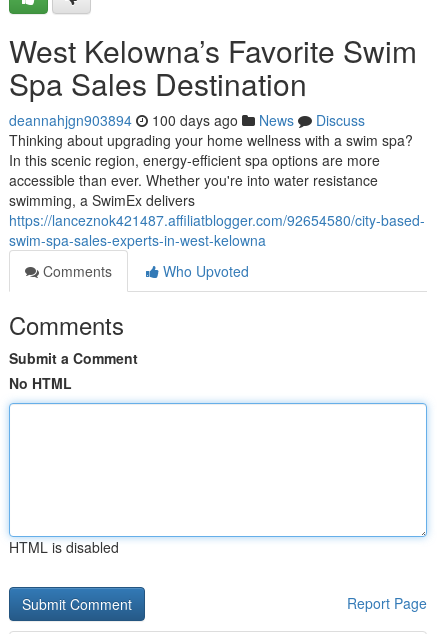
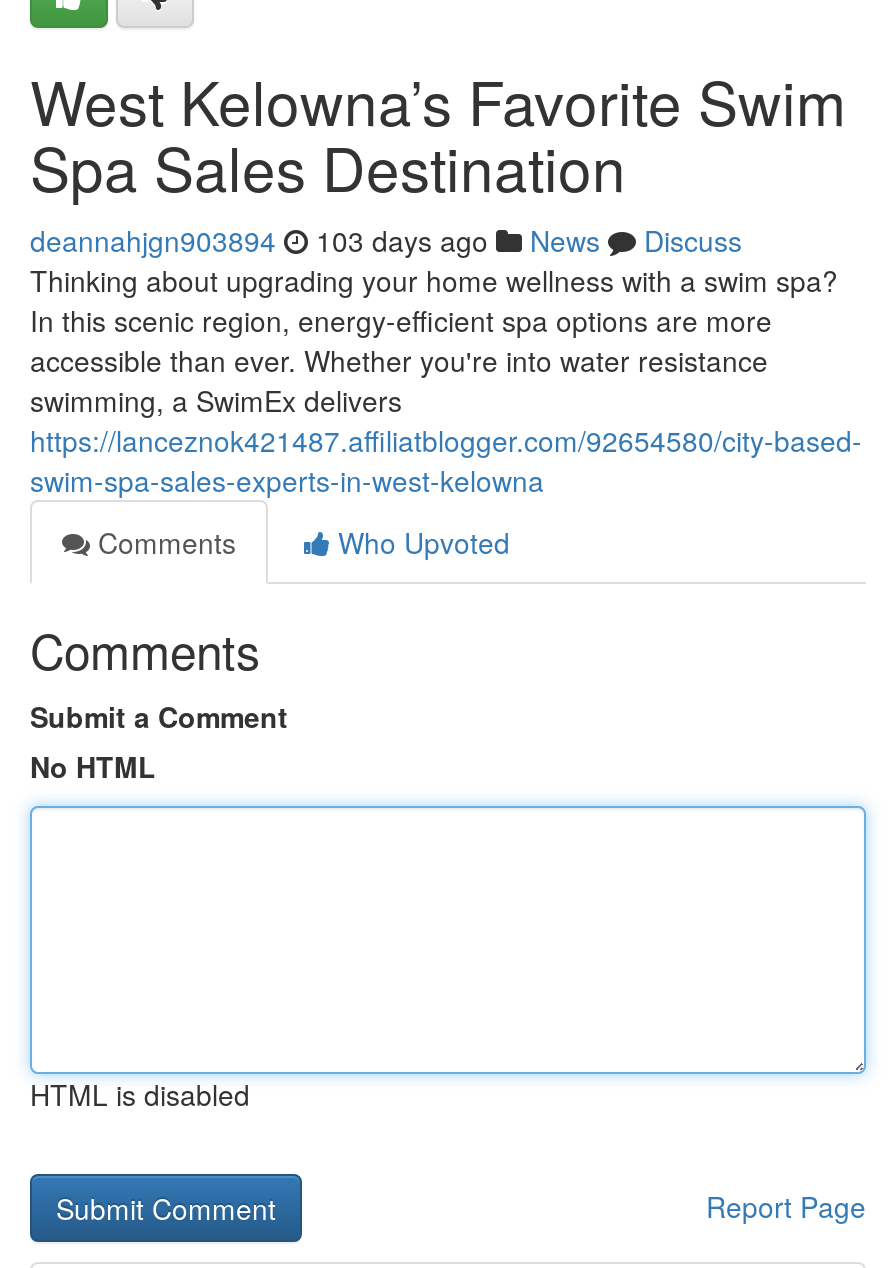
[9,110,365,130] deannahjgn903894 100 days ago News Discuss -> [30,220,742,260] deannahjgn903894 103 days ago News Discuss

